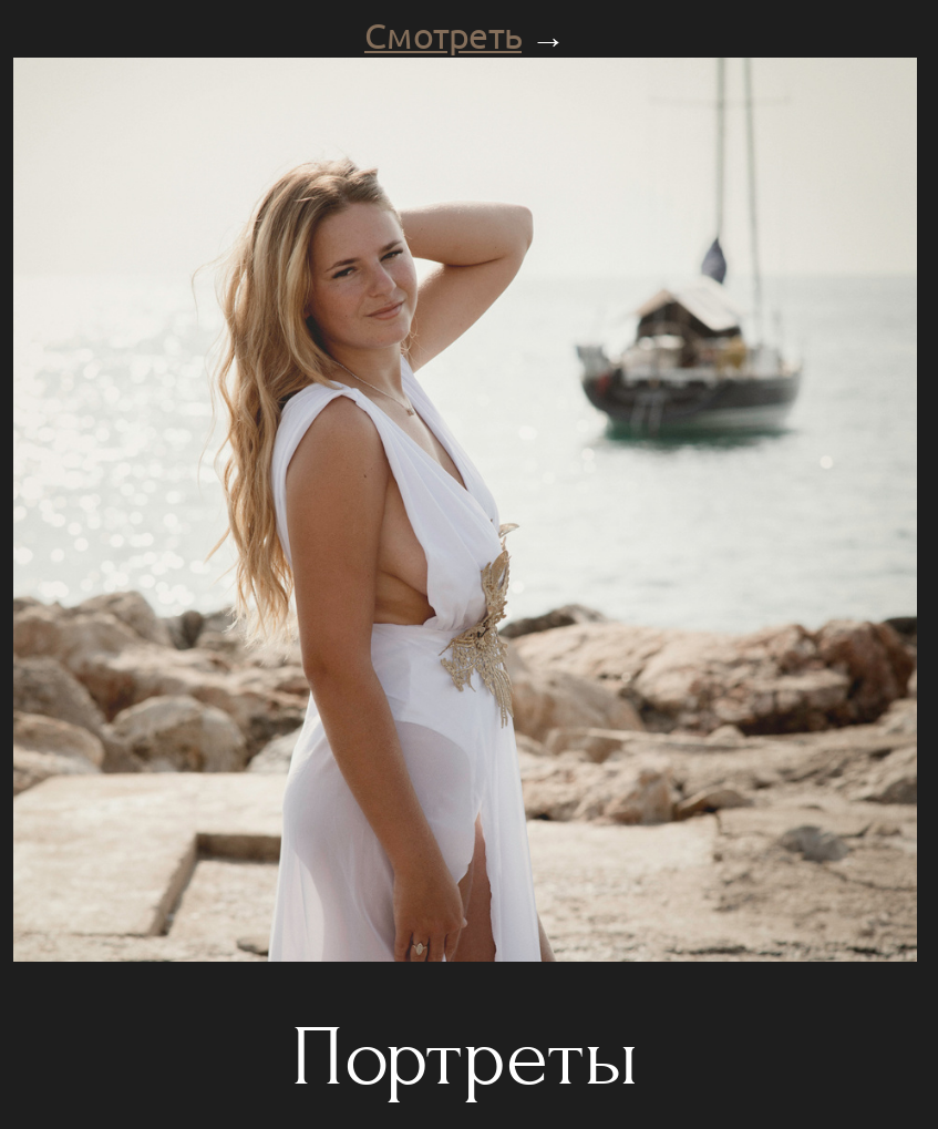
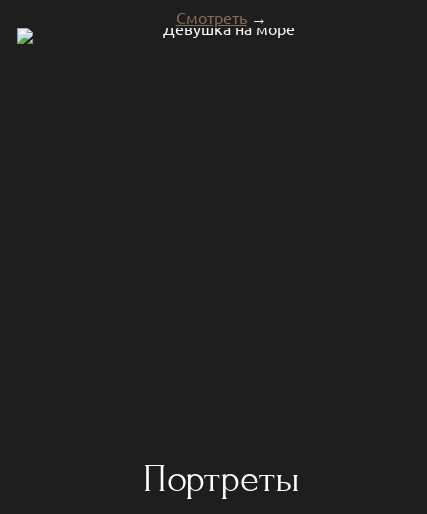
[11,55,919,964] [image] -> none

